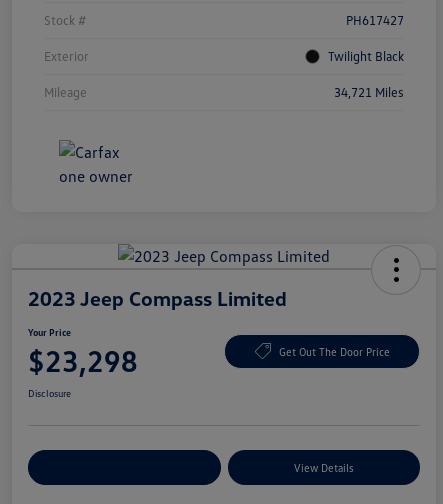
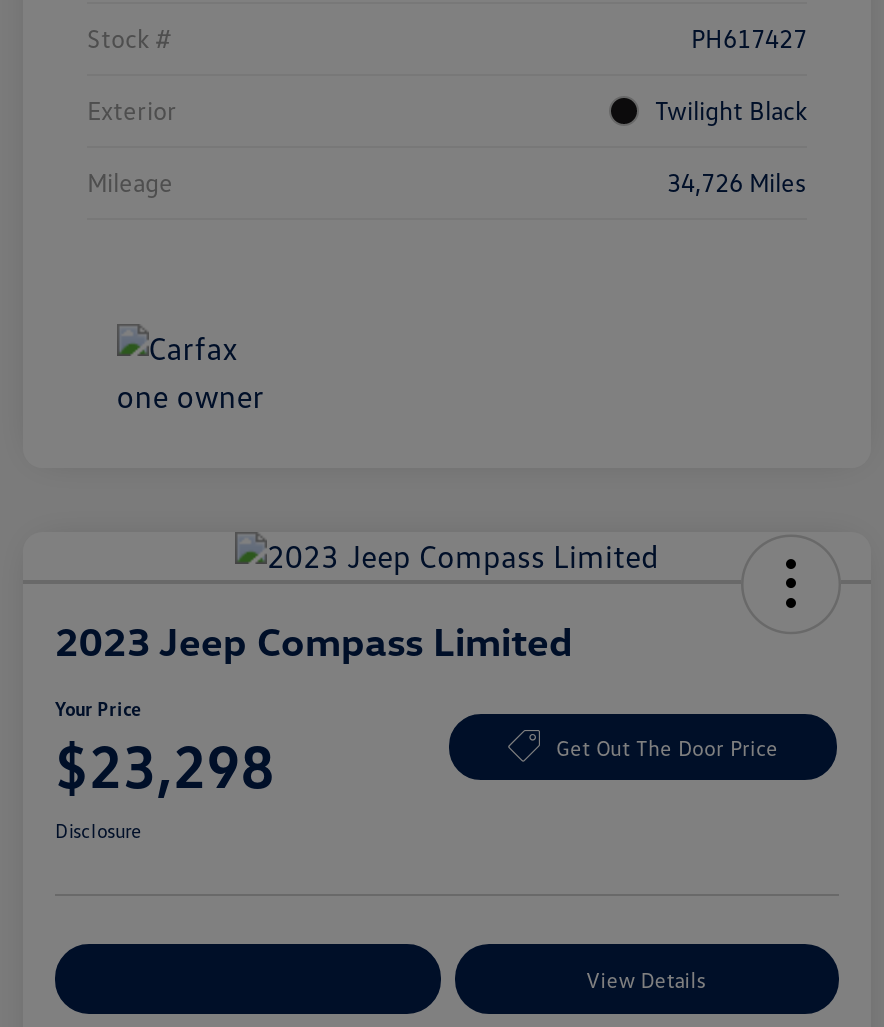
[334,84,404,100] 34,721 Miles -> [667,166,807,198] 34,726 Miles

